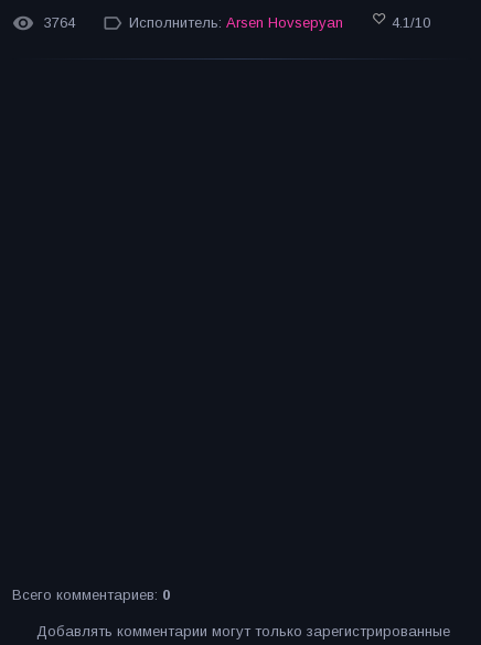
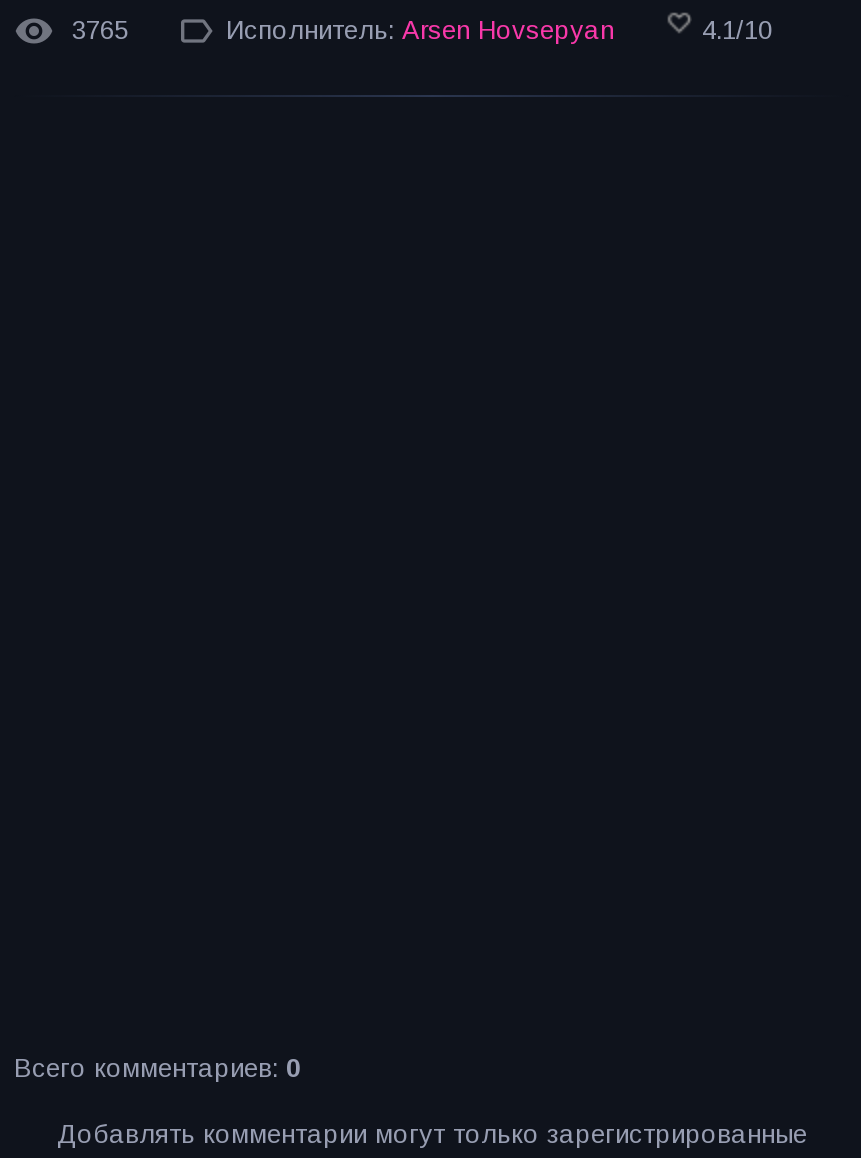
[44,14,75,31] 3764 -> [72,15,128,45] 3765

